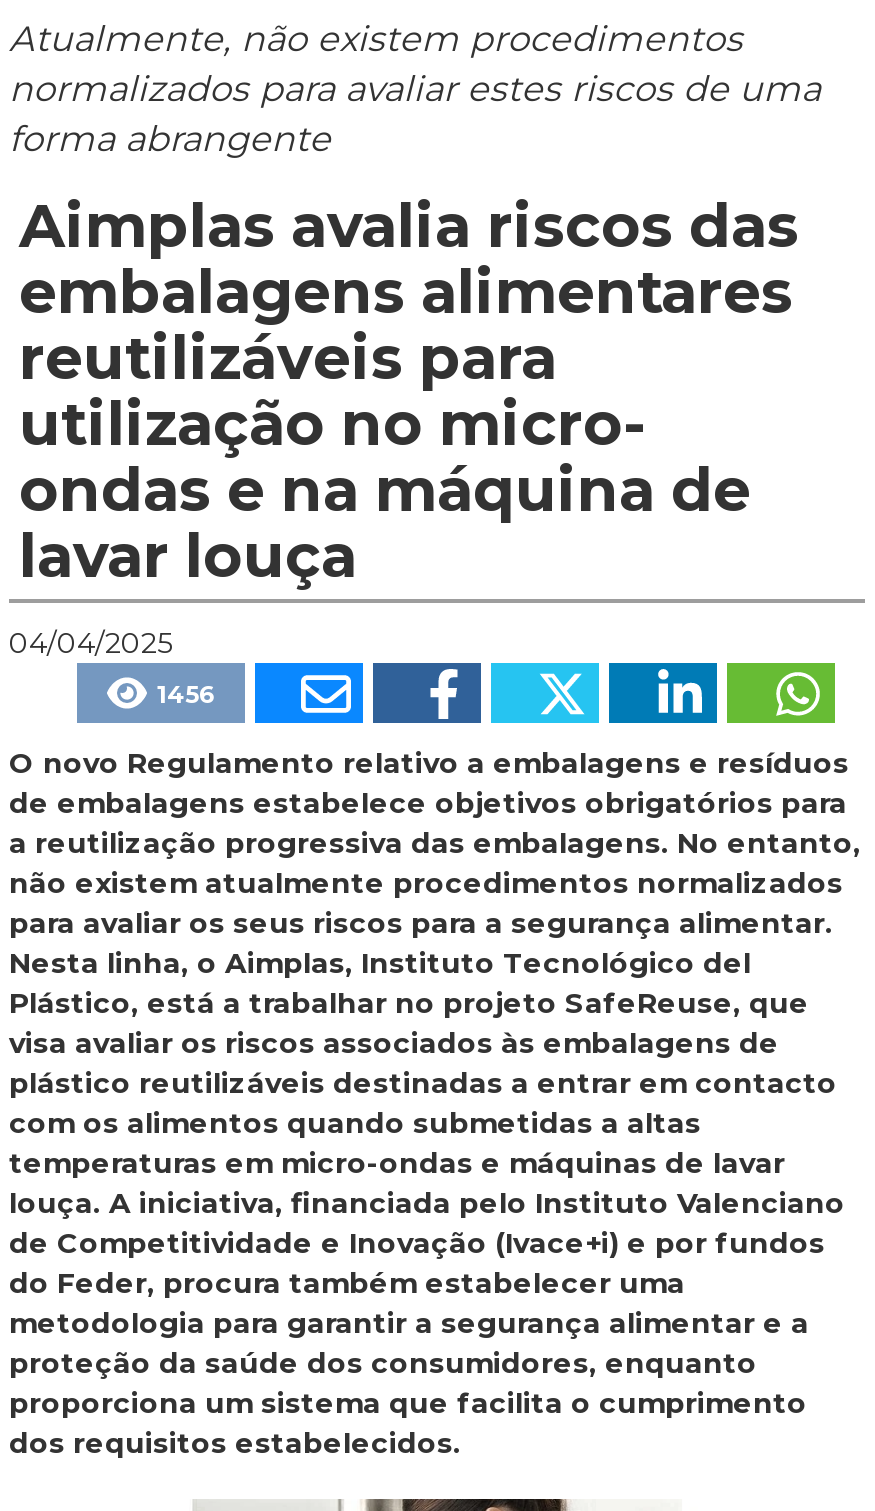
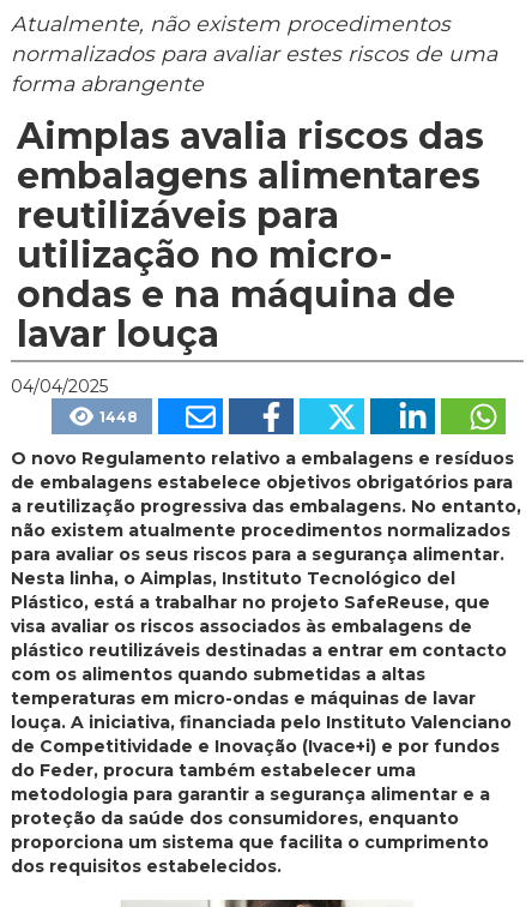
[157,679,215,709] 1456 -> [99,408,138,426] 1448

